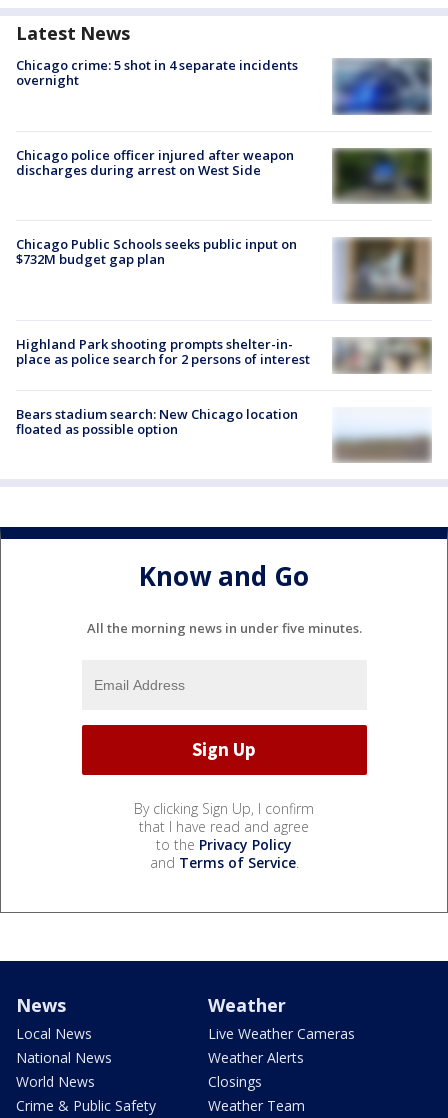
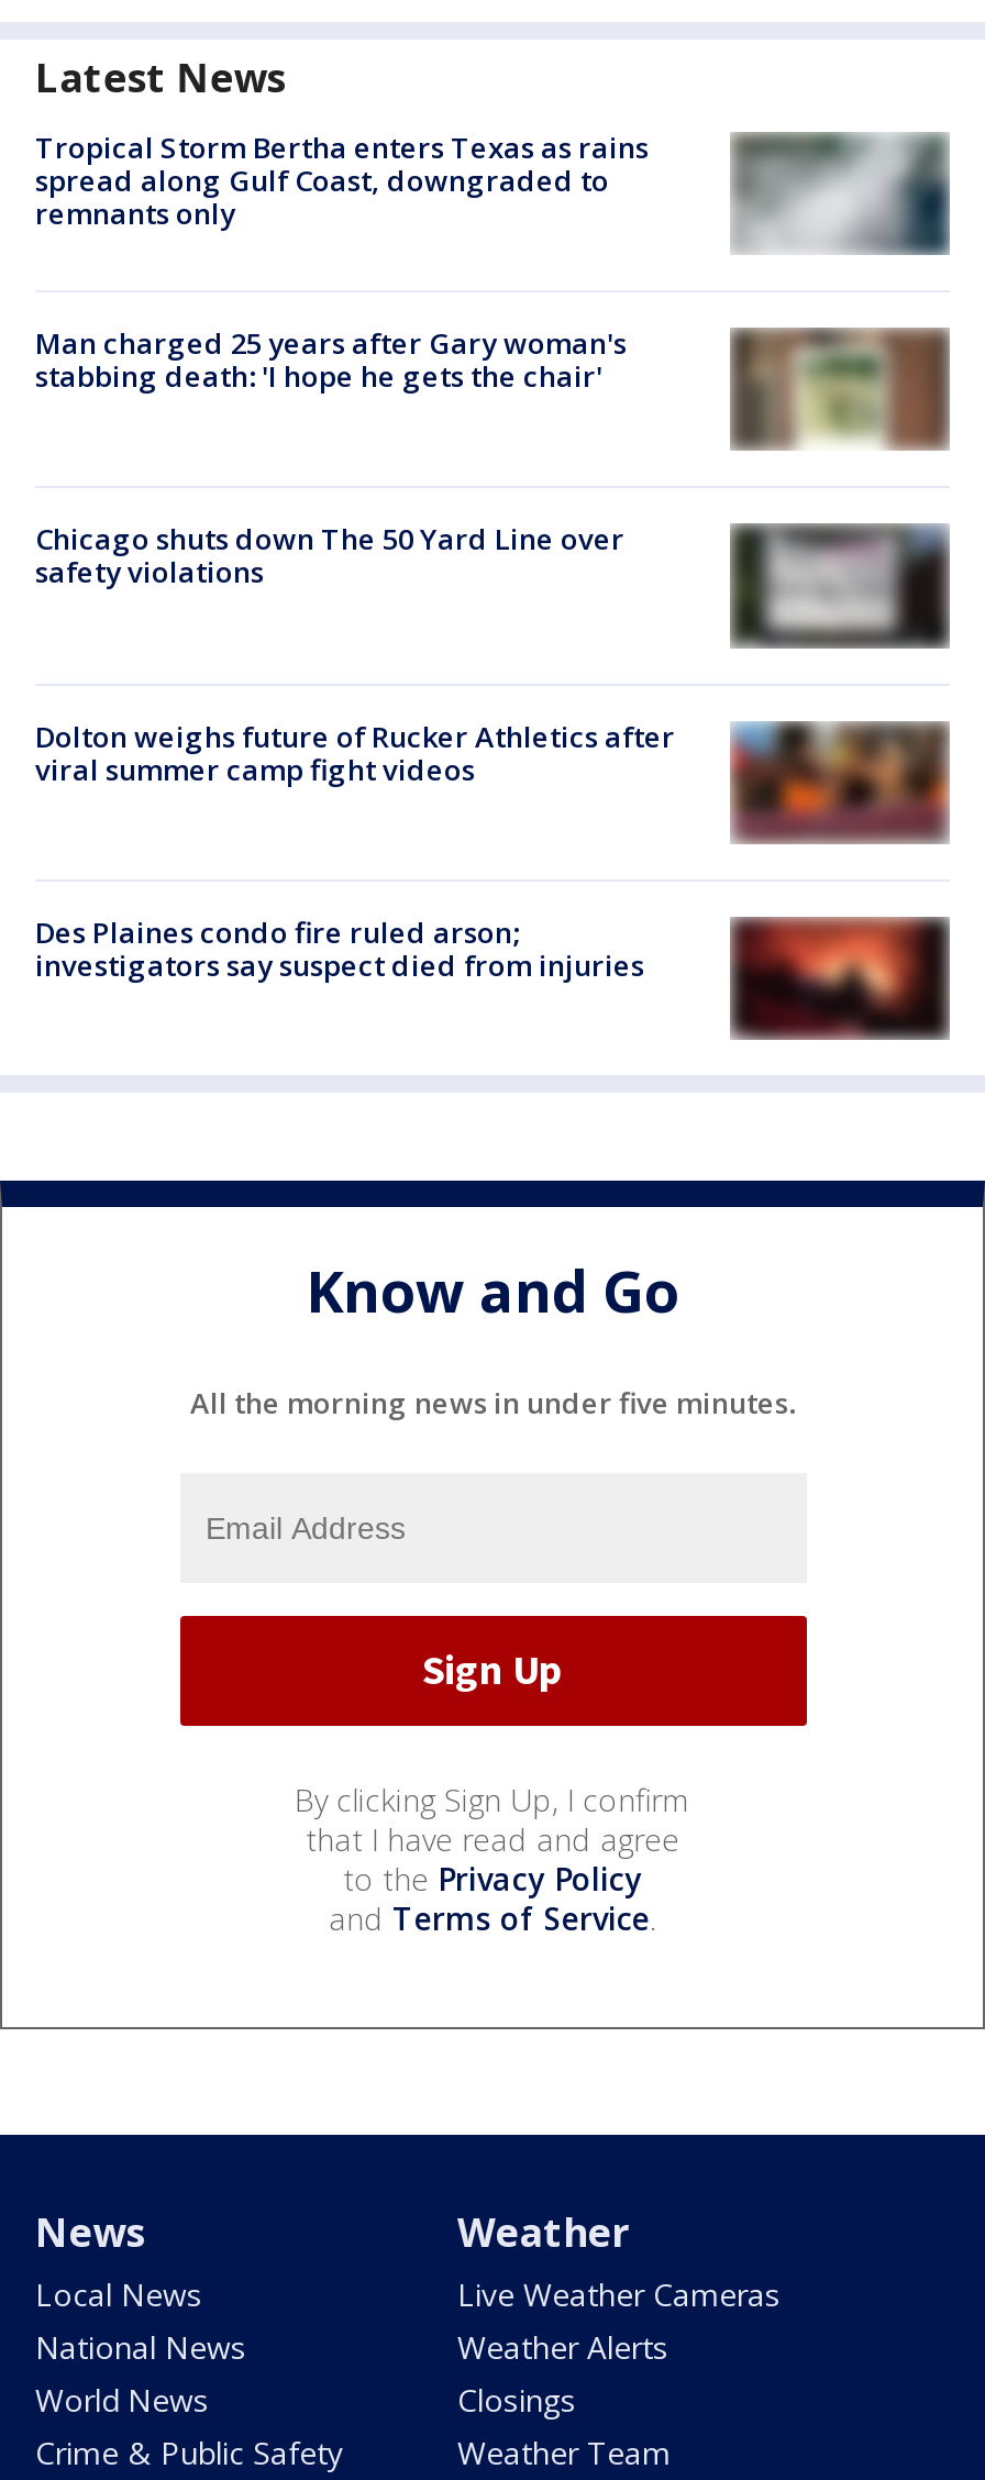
[16,56,430,115] [image] | Chicago crime: 5 shot in 4 separate incidents | overnight -> [35,127,945,254] [image] | Tropical Storm Bertha enters Texas as rains | spread along Gulf Coast, downgraded to | remnants only
[16,146,294,179] Chicago police officer injured after weapon | discharges during arrest on West Side -> [35,323,627,396] Man charged 25 years after Gary woman's | stabbing death: 'I hope he gets the chair'
[339,150,426,204] [image] -> [745,331,934,450] [image]
[16,235,297,268] Chicago Public Schools seeks public input on | $732M budget gap plan -> [35,520,624,592] Chicago shuts down The 50 Yard Line over | safety violations
[333,237,432,305] [image] -> [730,522,950,672] [image]
[16,327,432,374] [image] | Highland Park shooting prompts shelter-in- | place as police search for 2 persons of interest -> [35,716,952,845] [image] | Dolton weighs future of Rucker Athletics after | viral summer camp fight videos
[16,405,432,463] [image] | Bears stadium search: New Chicago location | floated as possible option -> [35,912,952,1041] [image] | Des Plaines condo fire ruled arson; | investigators say suspect died from injuries

